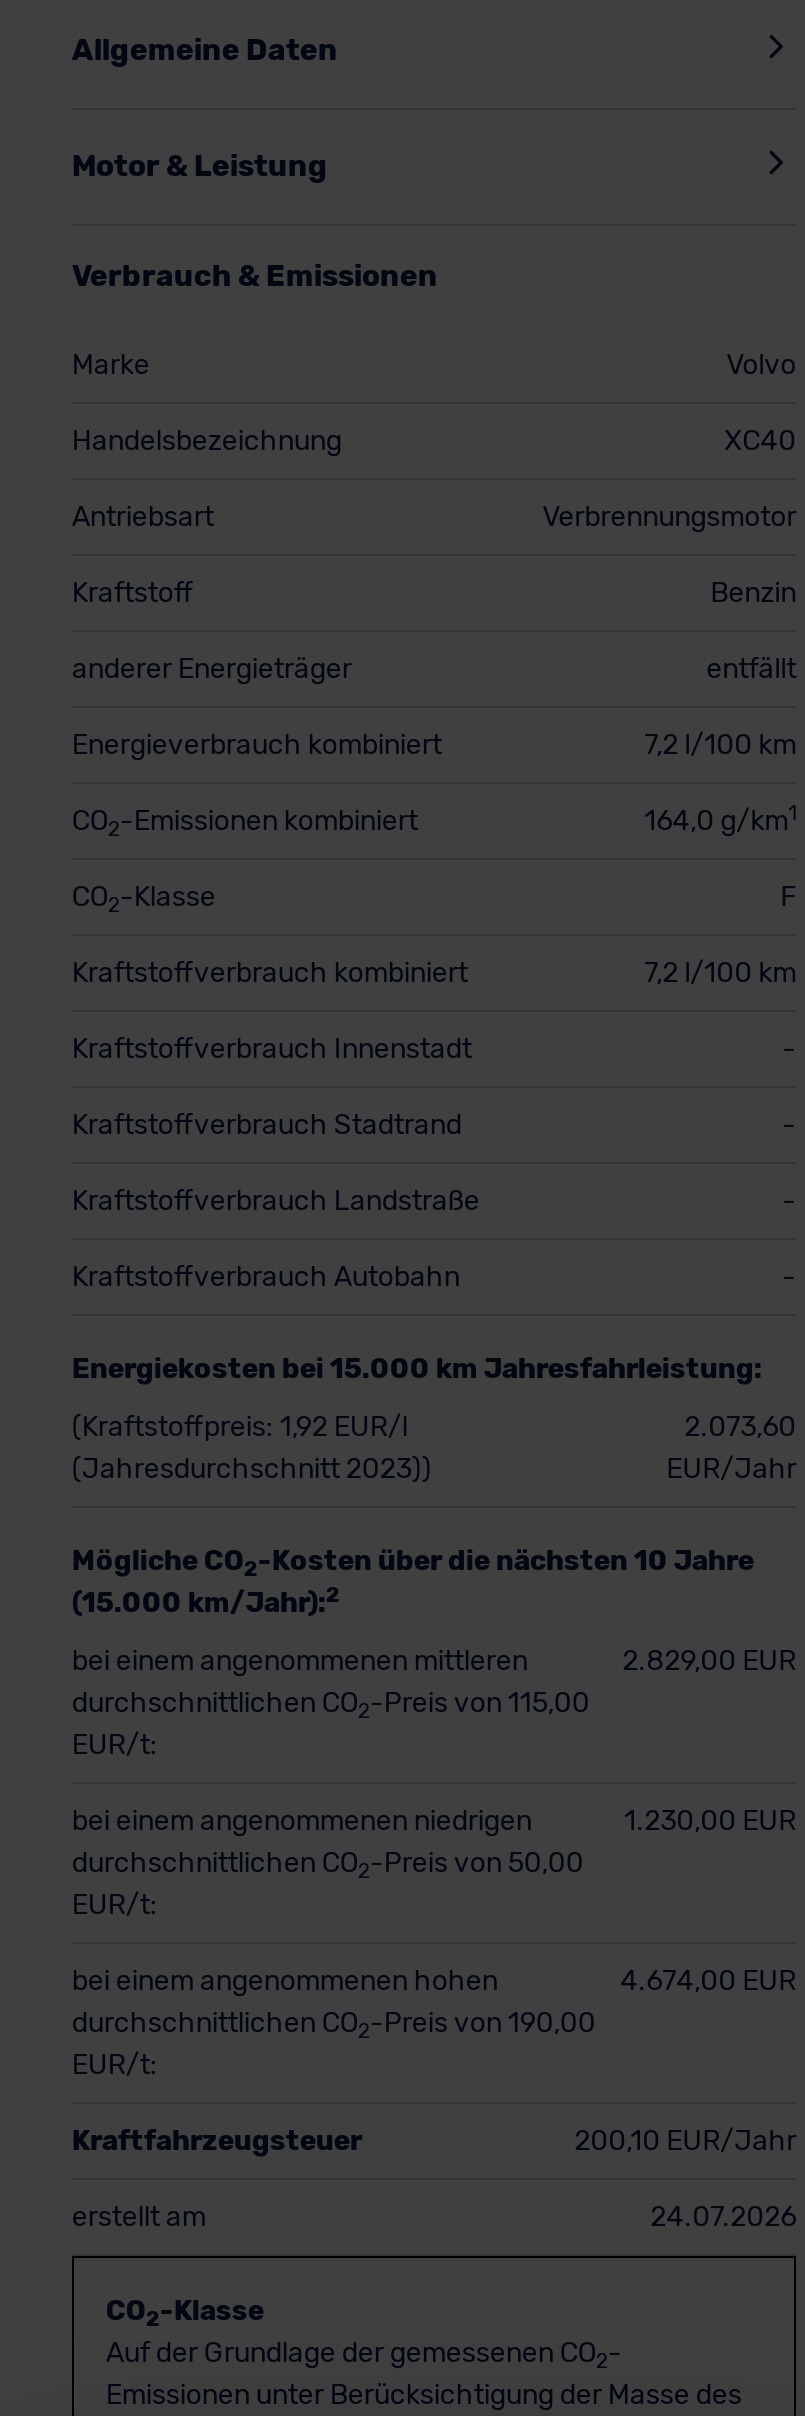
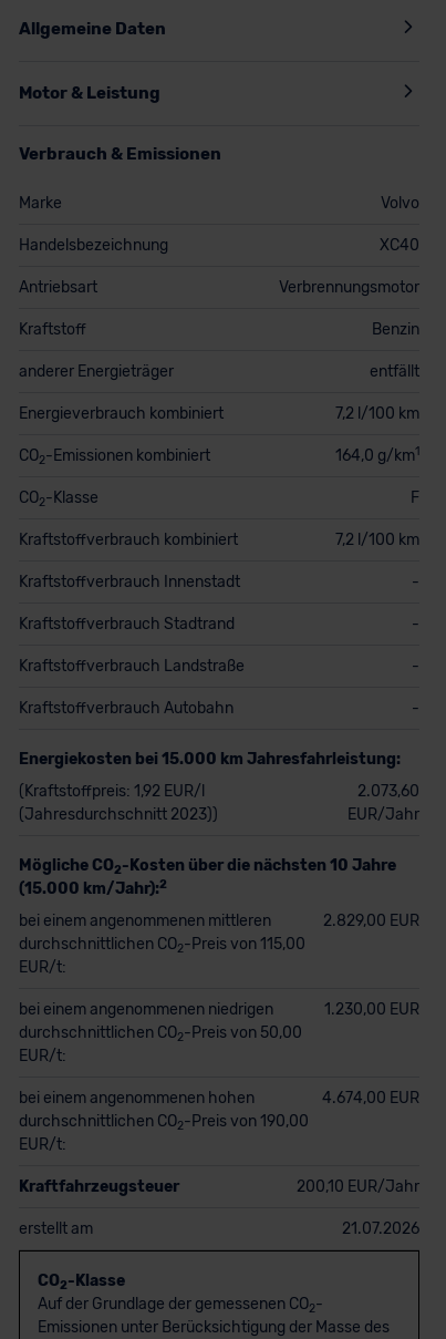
[650,2200,796,2234] 24.07.2026 -> [342,1219,420,1238] 21.07.2026

